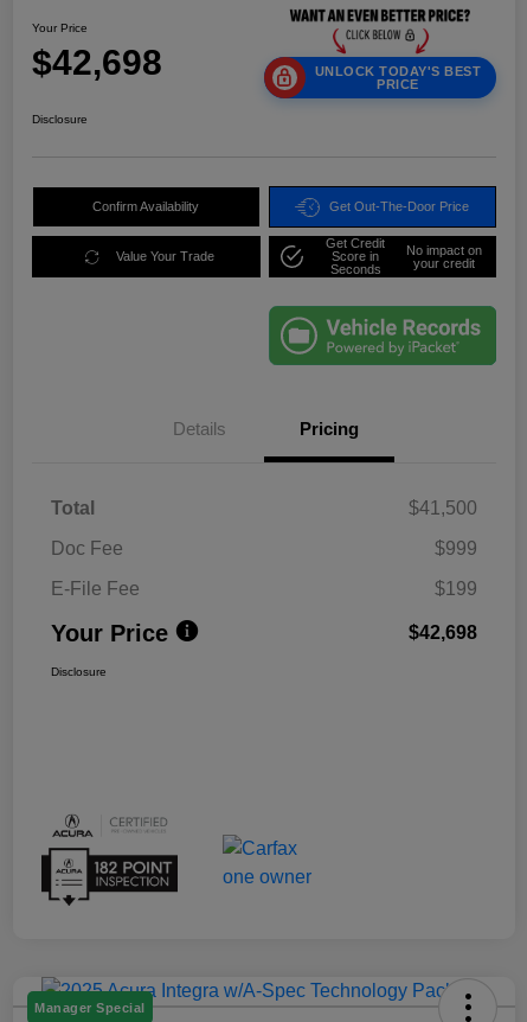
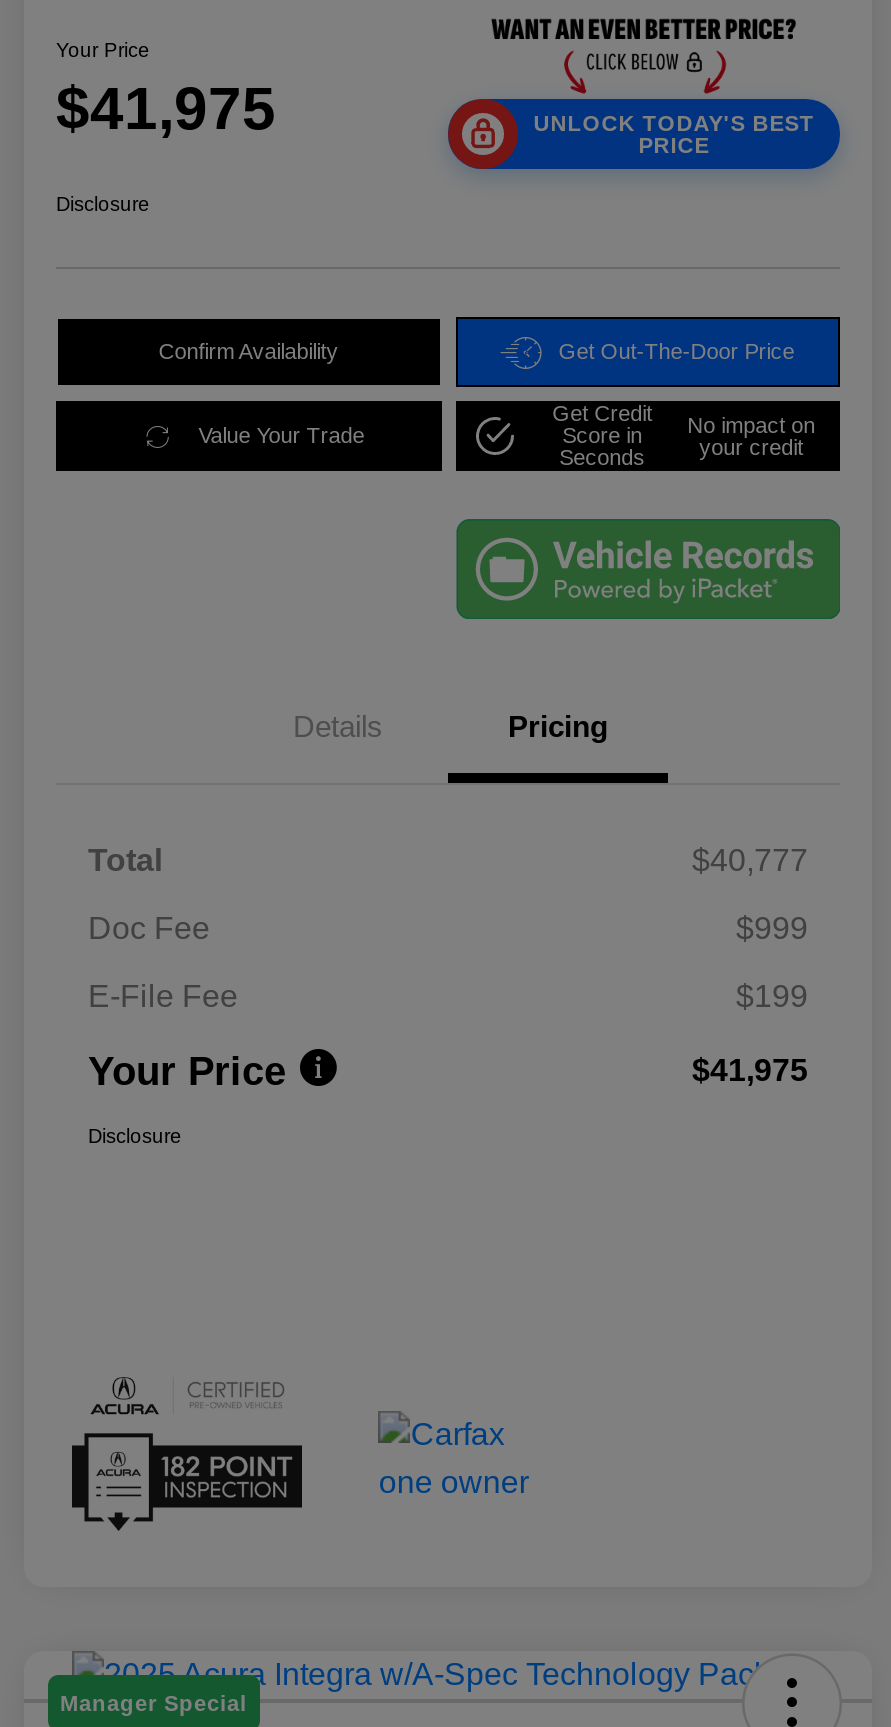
[32,42,162,81] $42,698 -> [56,74,276,140] $41,975
[409,498,477,518] $41,500 -> [692,843,808,877] $40,777
[409,622,477,643] $42,698 -> [692,1053,808,1087] $41,975

